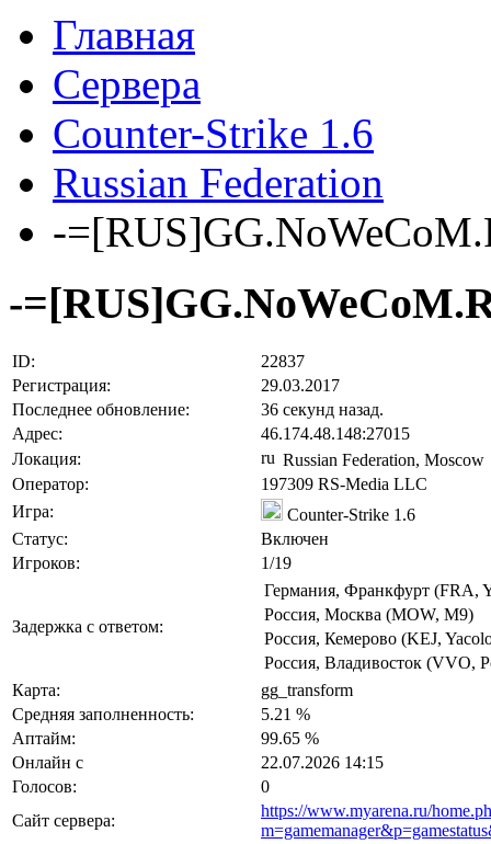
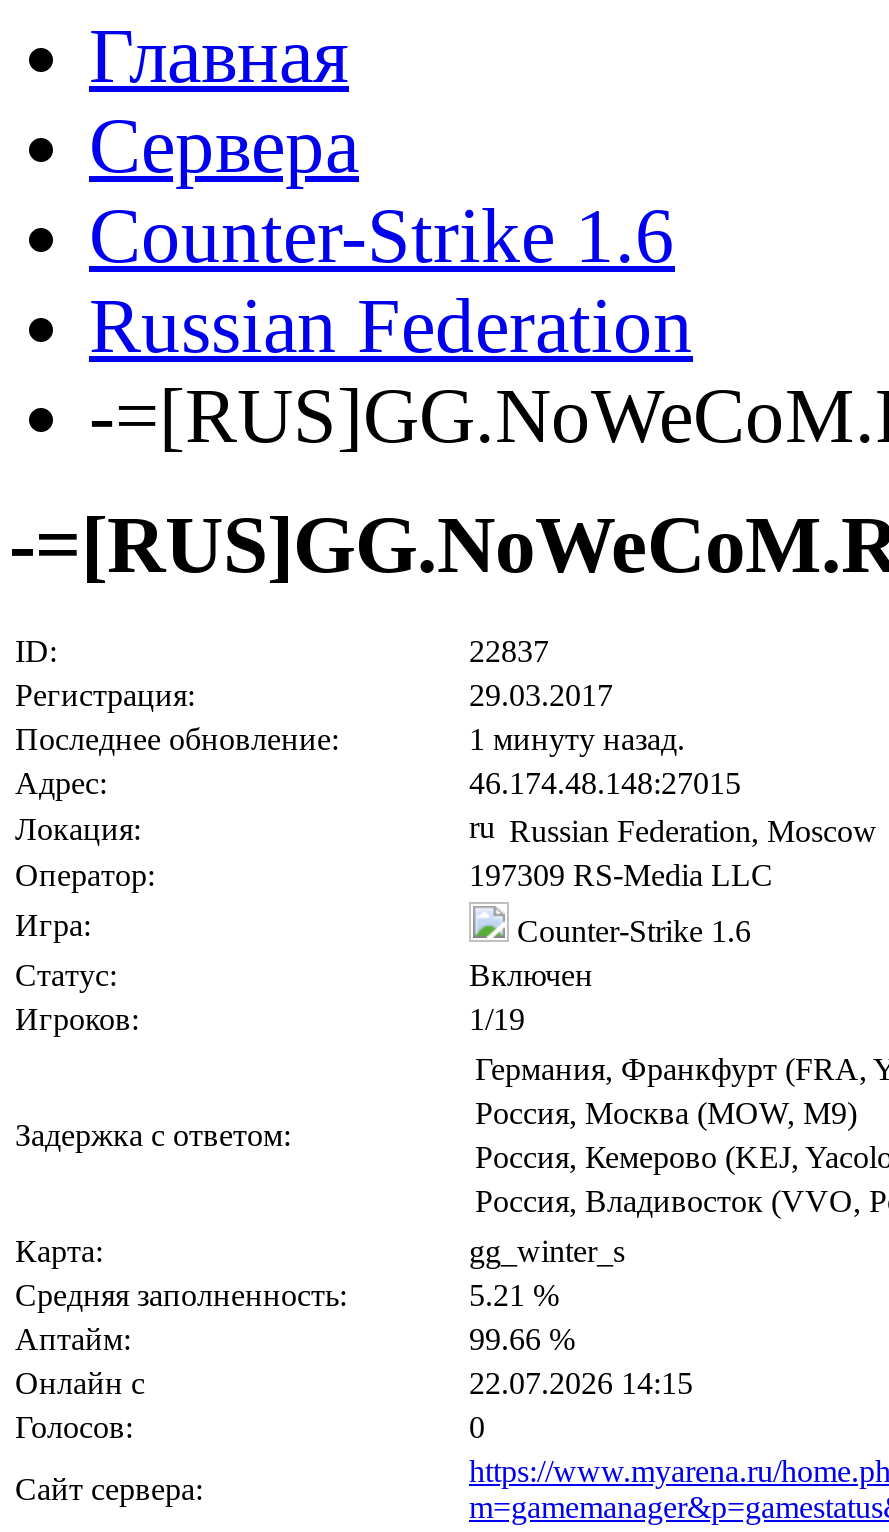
[261,401,384,419] 36 секунд назад. -> [469,723,685,757] 1 минуту назад.
[261,681,353,700] gg_transform -> [469,1235,625,1269] gg_winter_s
[261,729,319,748] 99.65 % -> [469,1323,575,1357] 99.66 %

